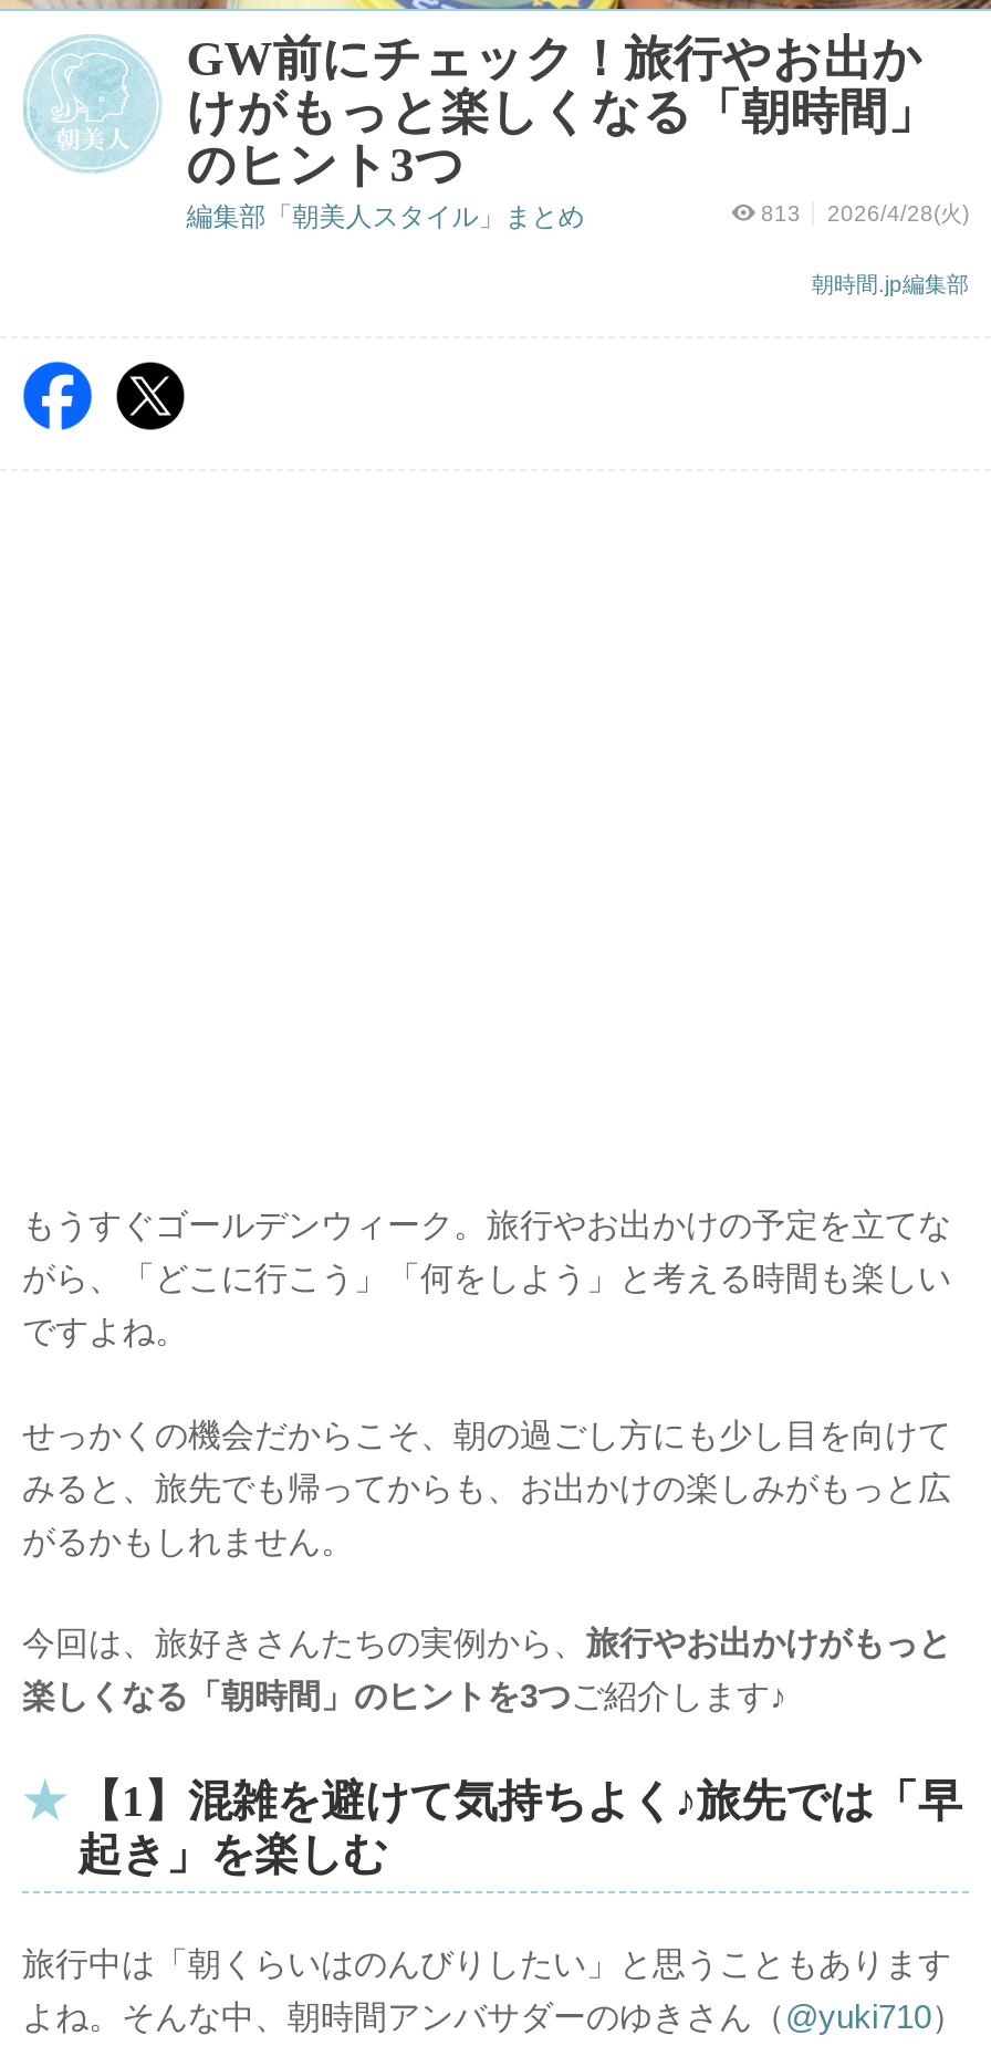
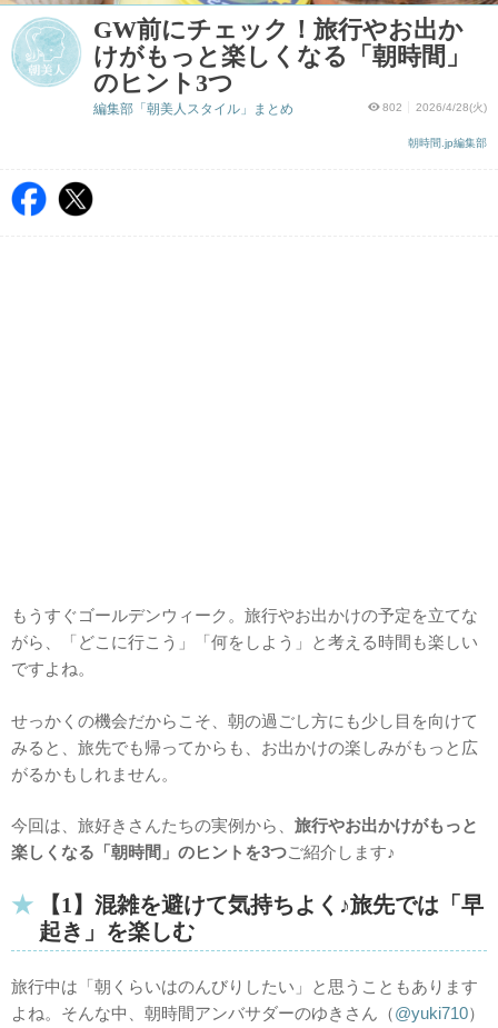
[761,201,969,226] 813 2026/4/28(火) -> [382,101,487,113] 802 2026/4/28(火)

